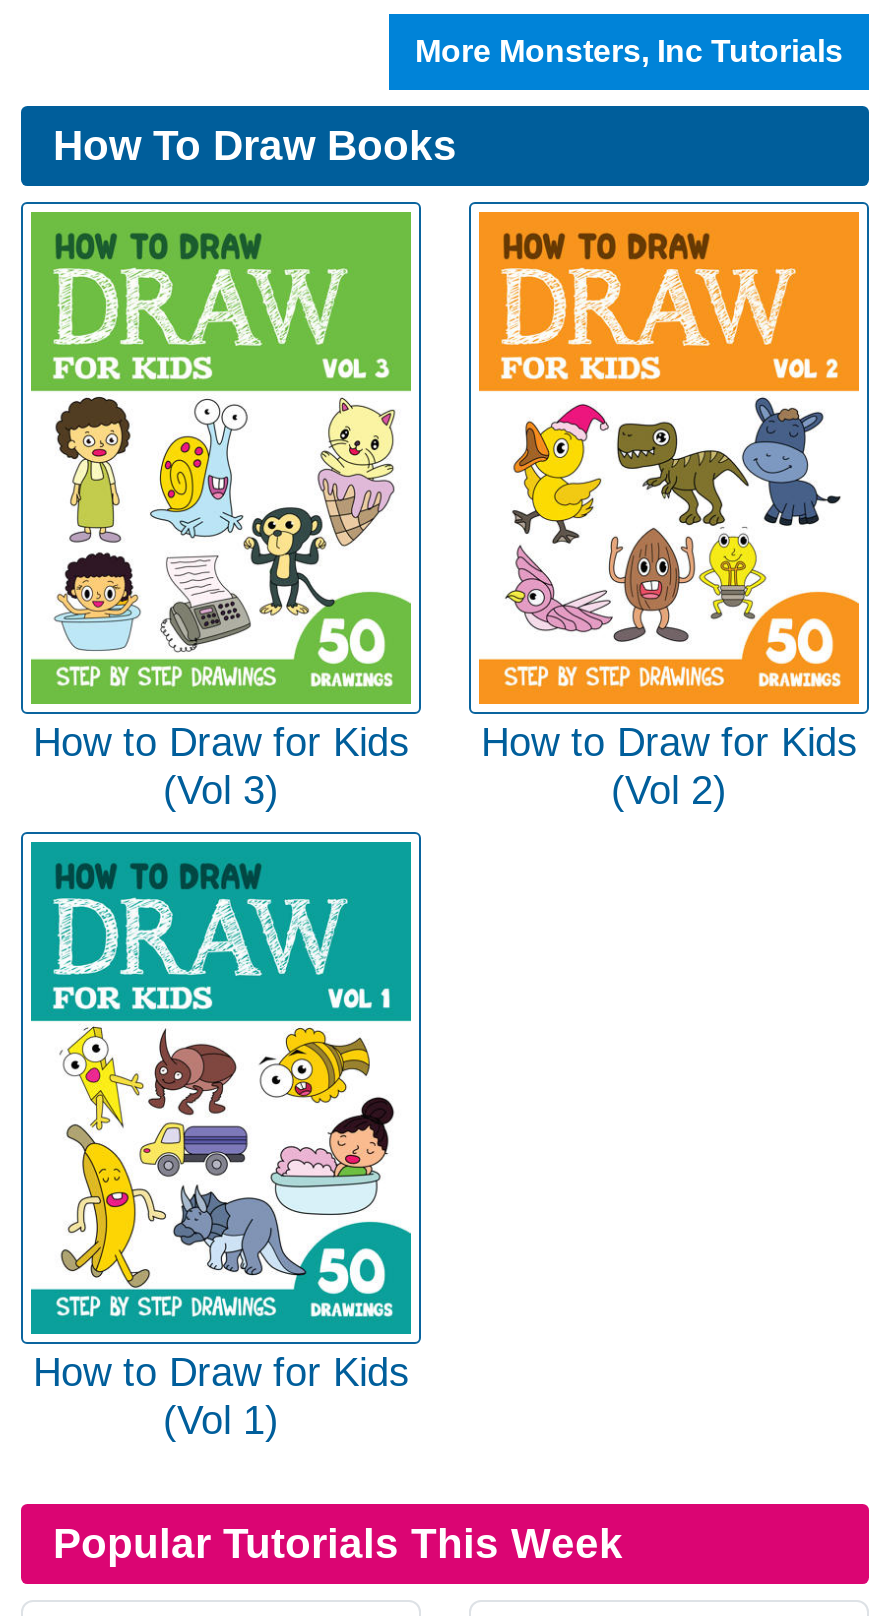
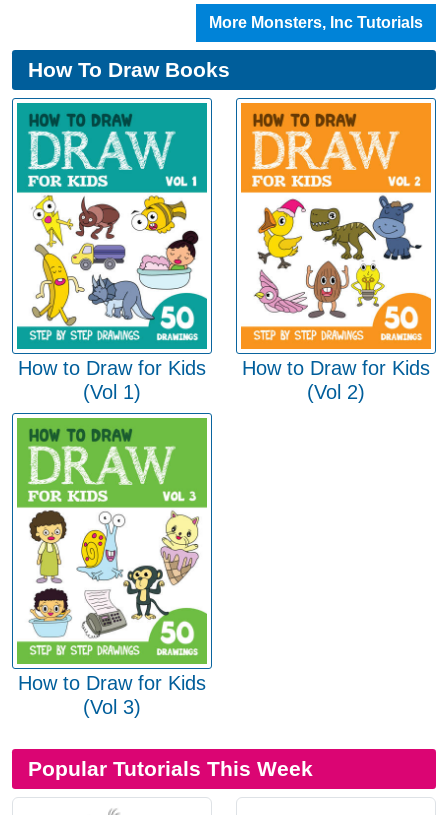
moved [31,212,411,704] -> [17,418,207,664]: [image]
[163,767,279,811] (Vol 3) -> [83,381,141,403] (Vol 1)
moved [31,842,411,1334] -> [17,103,207,349]: [image]
[163,1398,279,1442] (Vol 1) -> [83,696,141,718] (Vol 3)

